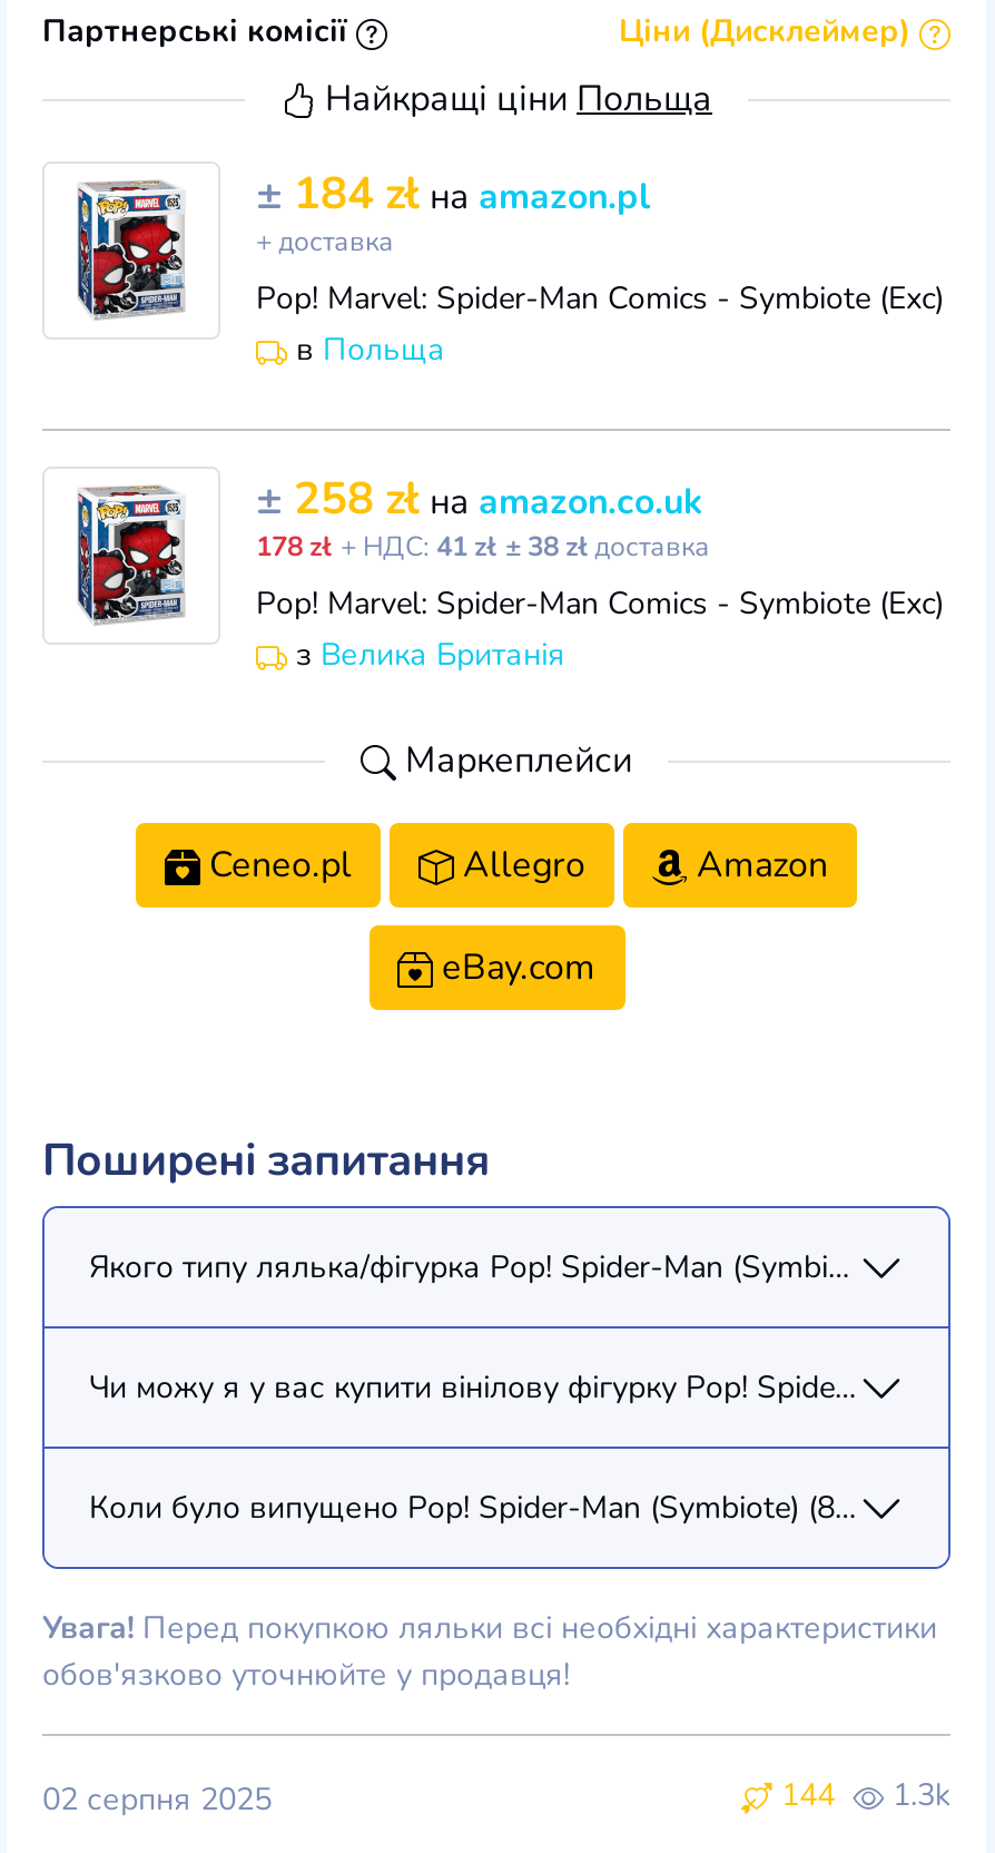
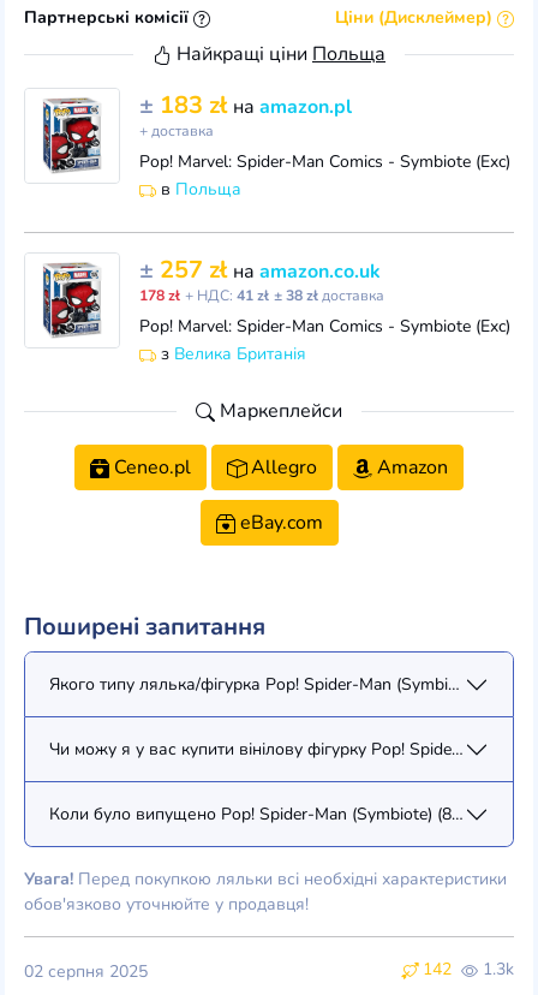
[256,164,650,224] ± 184 zł на amazon.pl -> [139,89,352,121] ± 183 zł на amazon.pl
[256,469,703,529] ± 258 zł на amazon.co.uk -> [139,254,381,286] ± 257 zł на amazon.co.uk
[772,1774,950,1816] 144 1.3k -> [418,958,514,981] 142 1.3k

